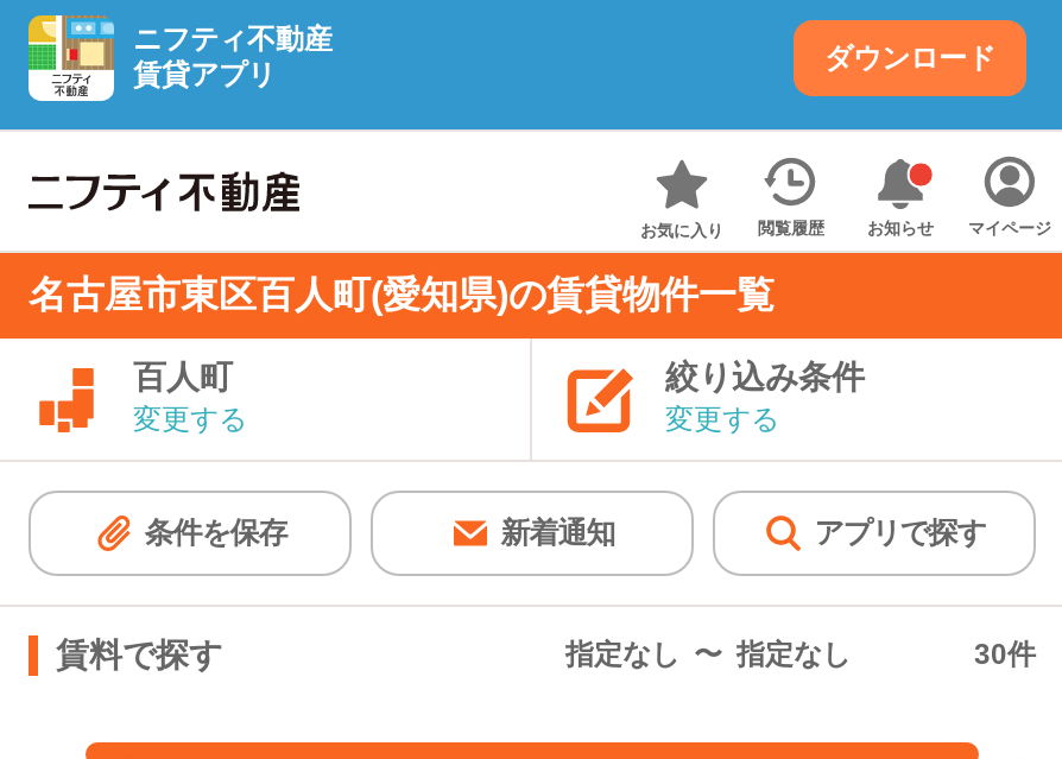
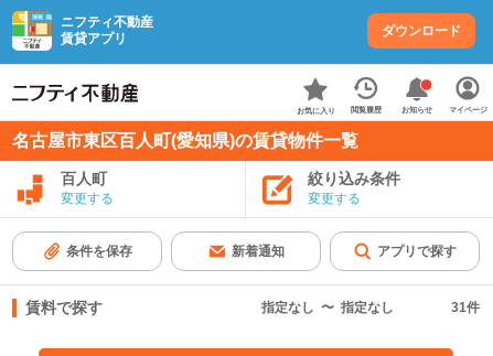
[974,638,1036,671] 30件 -> [451,300,480,315] 31件

